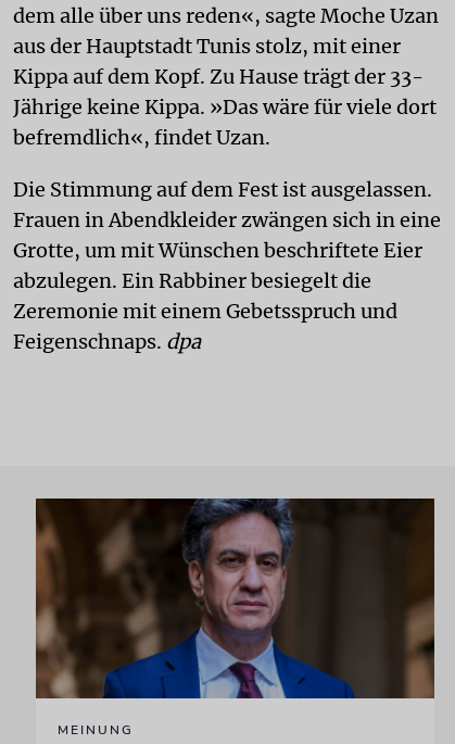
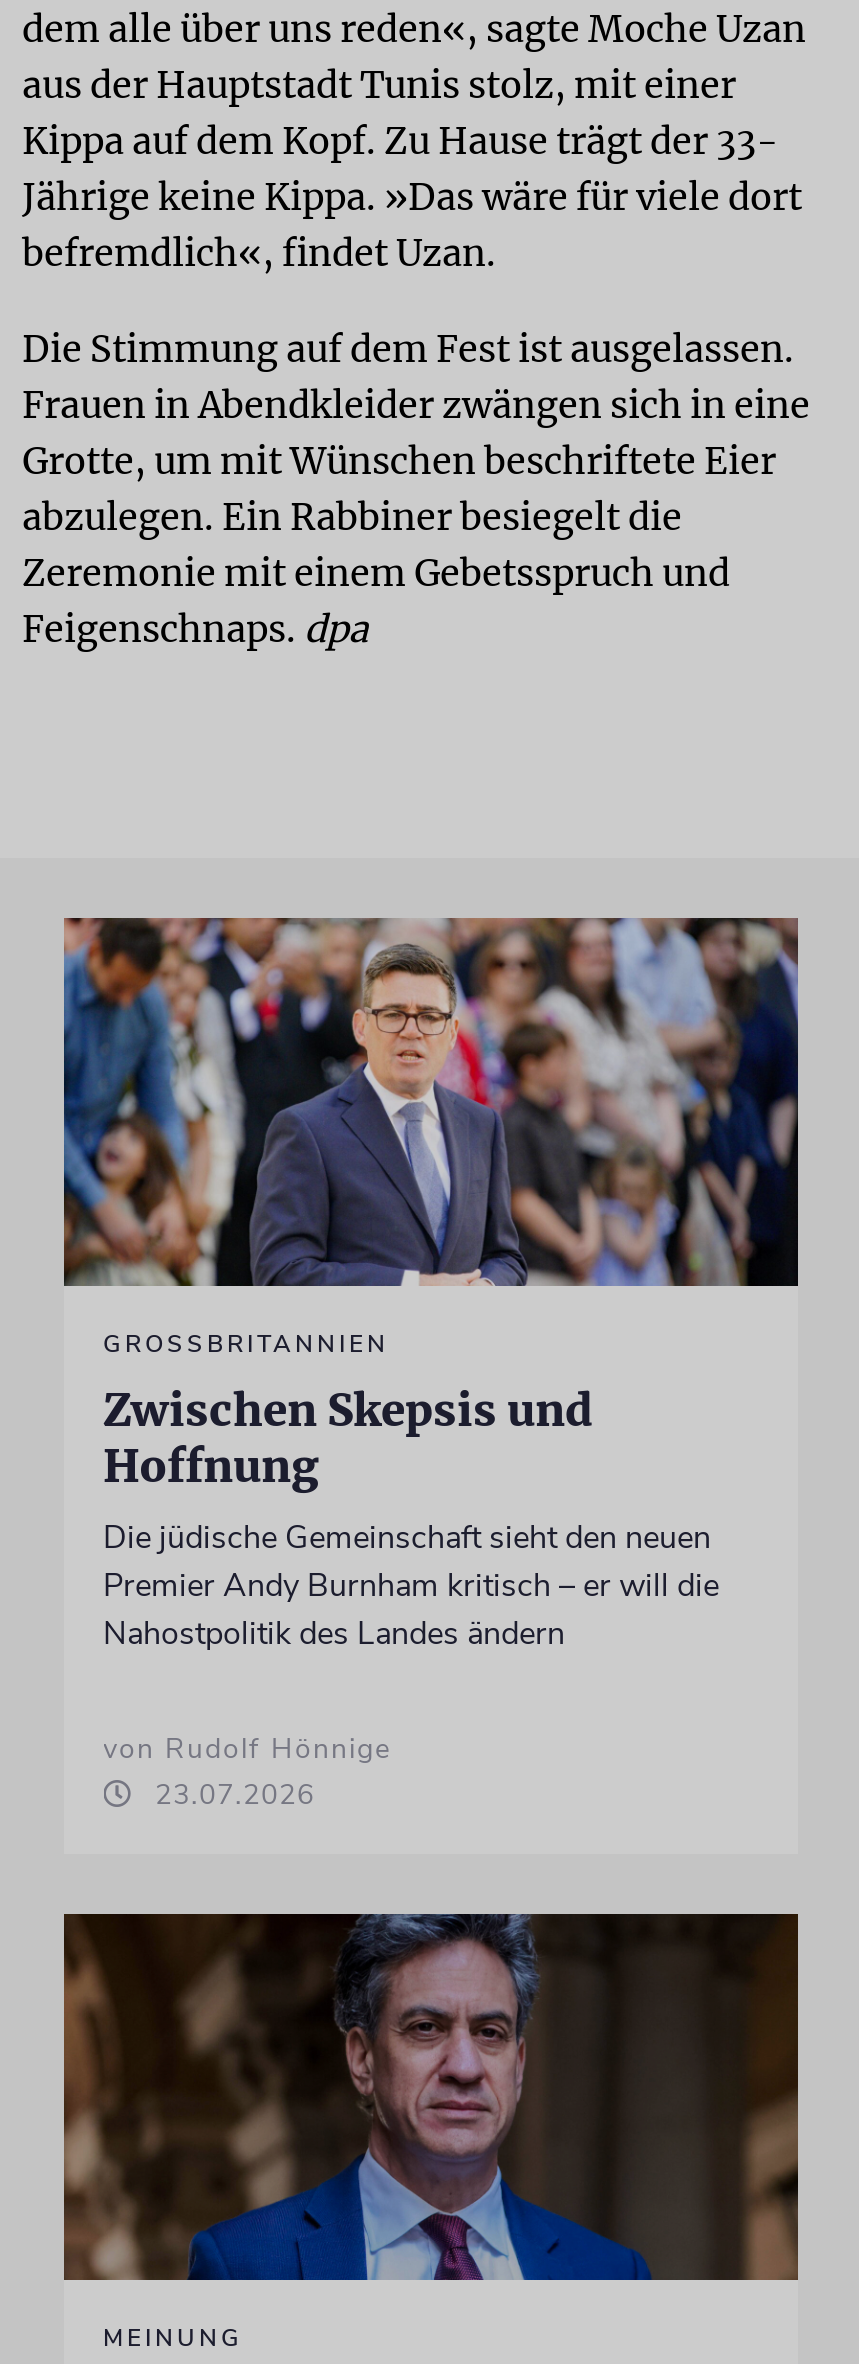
none -> [62,916,800,1813] [image] | GROSSBRITANNIEN | Zwischen Skepsis und | Hoffnung | Die jüdische Gemeinschaft sieht den neuen | Premier Andy Burnham kritisch – er will die | Nahostpolitik des Landes ändern | von Rudolf Hönnige | 23.07.2026

